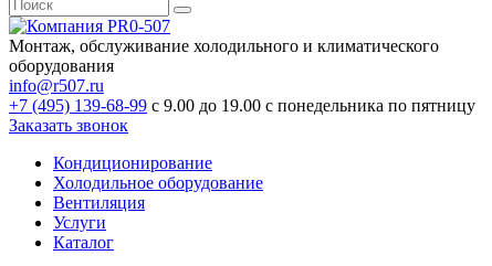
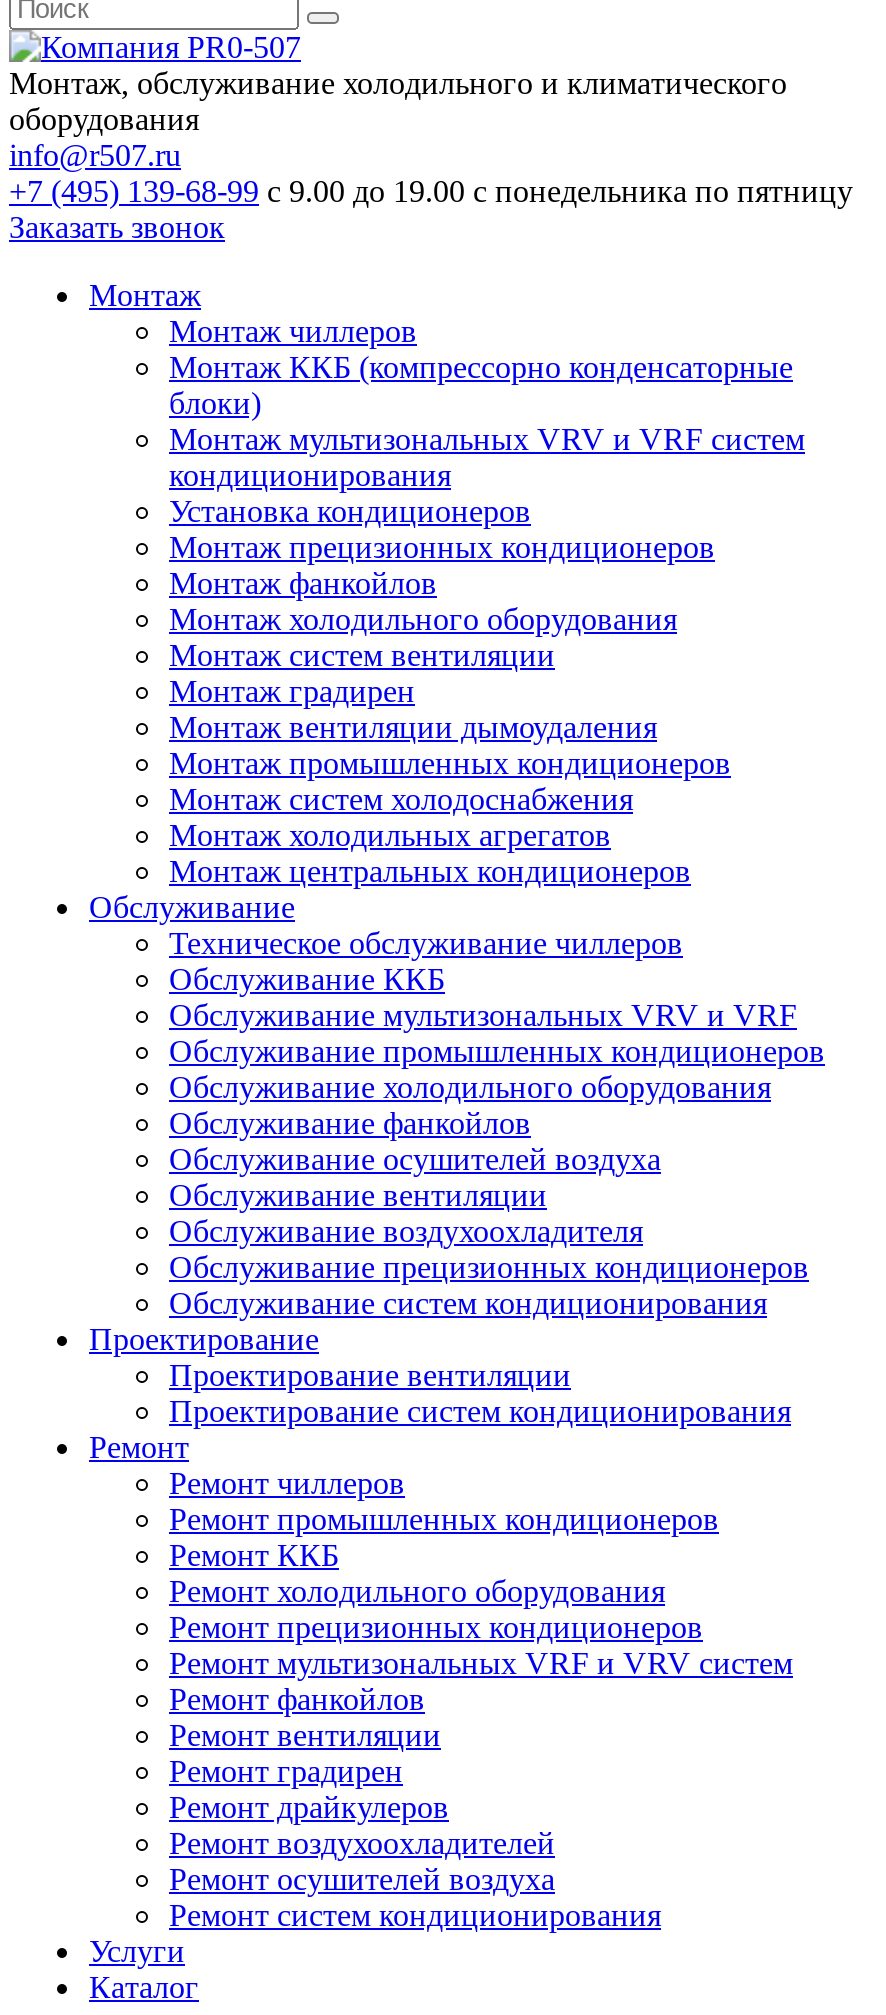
[53,153,263,212] Кондиционирование | Холодильное оборудование | Вентиляция -> [89,278,825,1932] Монтаж | Монтаж чиллеров | Монтаж ККБ (компрессорно конденсаторные | блоки) | Монтаж мультизональных VRV и VRF систем | кондиционирования | Установка кондиционеров | Монтаж прецизионных кондиционеров | Монтаж фанкойлов | Монтаж холодильного оборудования | Монтаж систем вентиляции | Монтаж градирен | Монтаж вентиляции дымоудаления | Монтаж промышленных кондиционеров | Монтаж систем холодоснабжения | Монтаж холодильных агрегатов | Монтаж центральных кондиционеров | Обслуживание | Техническое обслуживание чиллеров | Обслуживание ККБ | Обслуживание мультизональных VRV и VRF | Обслуживание промышленных кондиционеров | Обслуживание холодильного оборудования | Обслуживание фанкойлов | Обслуживание осушителей воздуха | Обслуживание вентиляции | Обслуживание воздухоохладителя | Обслуживание прецизионных кондиционеров | Обслуживание систем кондиционирования | Проектирование | Проектирование вентиляции | Проектирование систем кондиционирования | Ремонт | Ремонт чиллеров | Ремонт промышленных кондиционеров | Ремонт ККБ | Ремонт холодильного оборудования | Ремонт прецизионных кондиционеров | Ремонт мультизональных VRF и VRV систем | Ремонт фанкойлов | Ремонт вентиляции | Ремонт градирен | Ремонт драйкулеров | Ремонт воздухоохладителей | Ремонт осушителей воздуха | Ремонт систем кондиционирования

